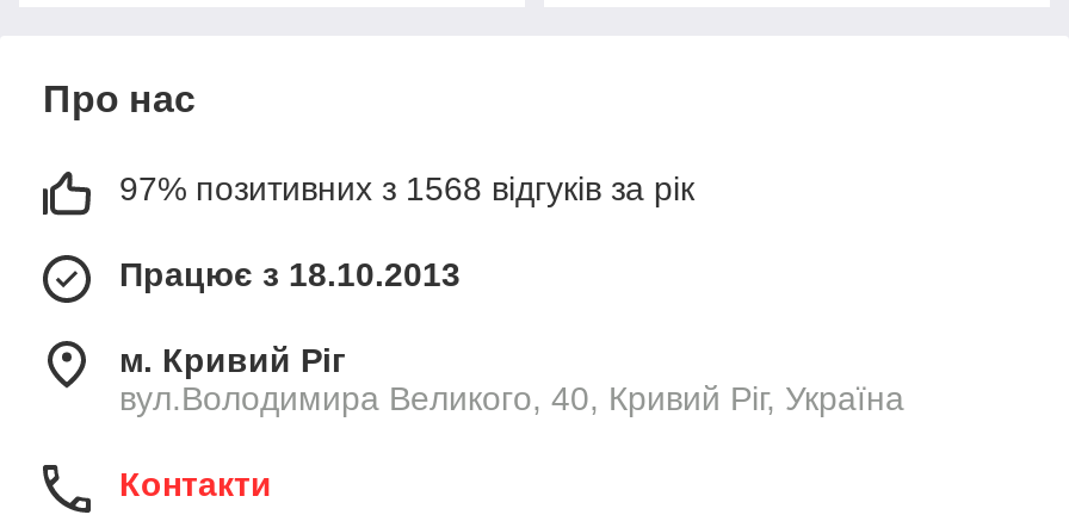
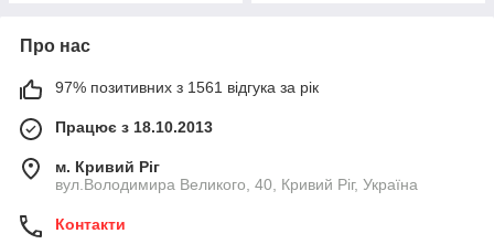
[119,169,694,207] 97% позитивних з 1568 відгуків за рік -> [55,78,319,96] 97% позитивних з 1561 відгука за рік

